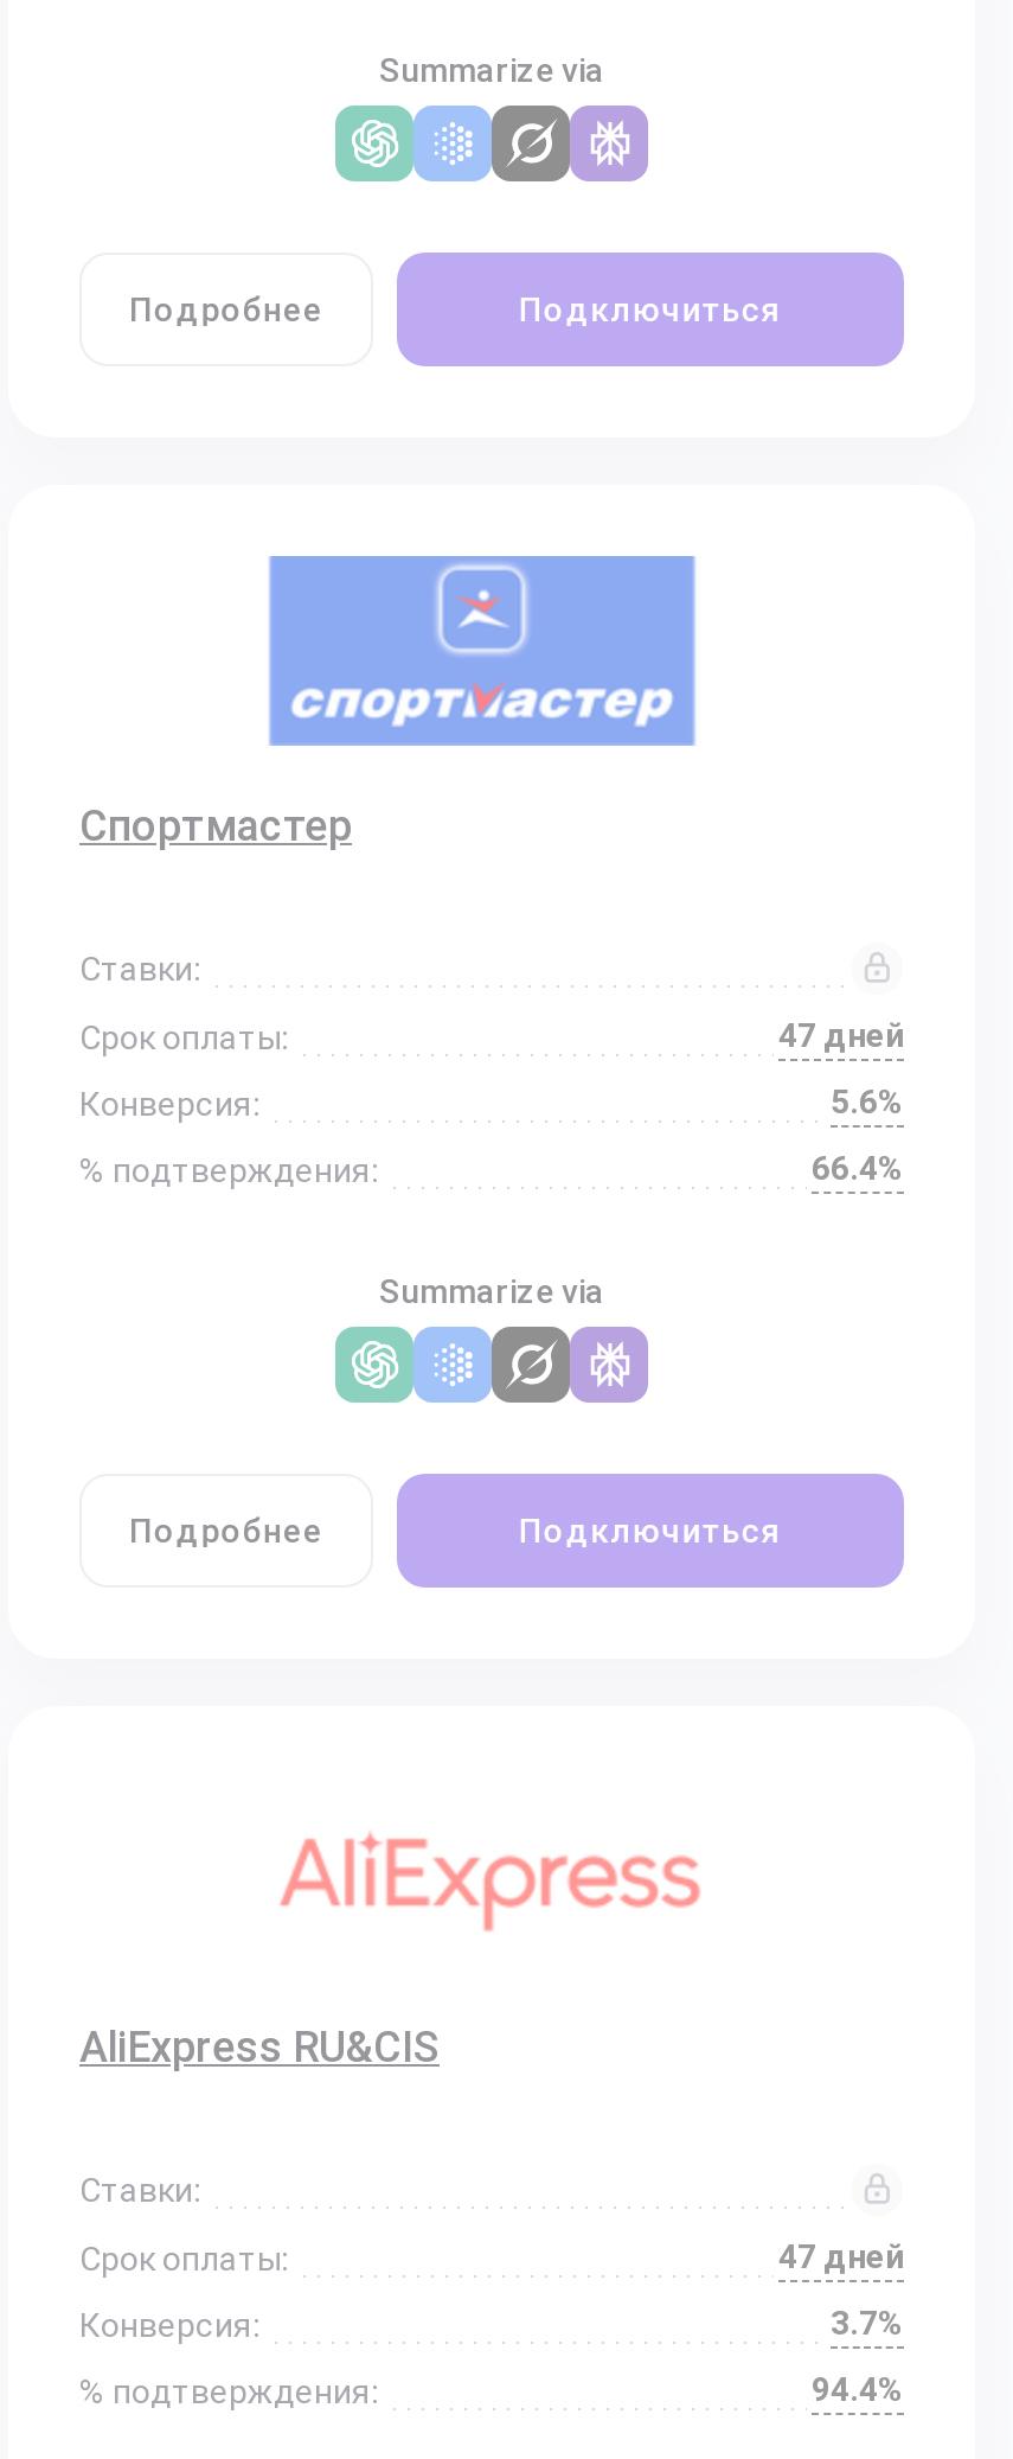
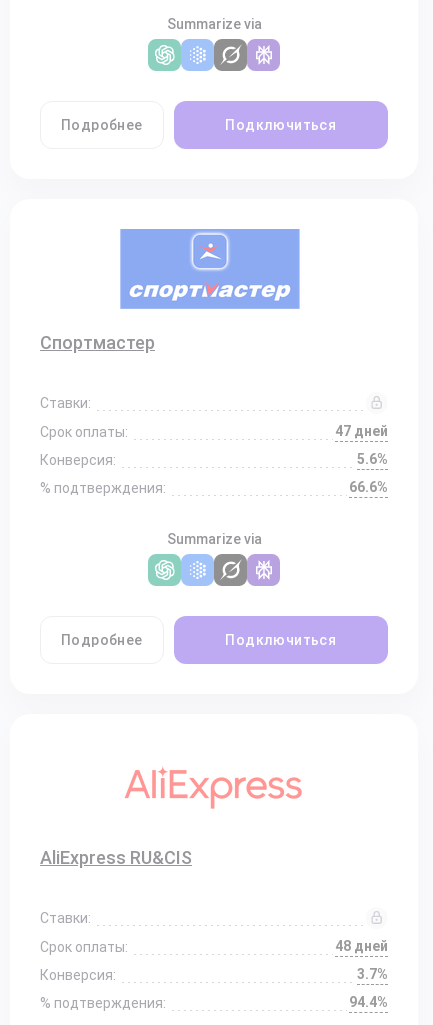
[812,1149,904,1187] 66.4% -> [349,479,388,495] 66.6%
[778,2237,904,2275] 47 дней -> [335,938,388,954] 48 дней

